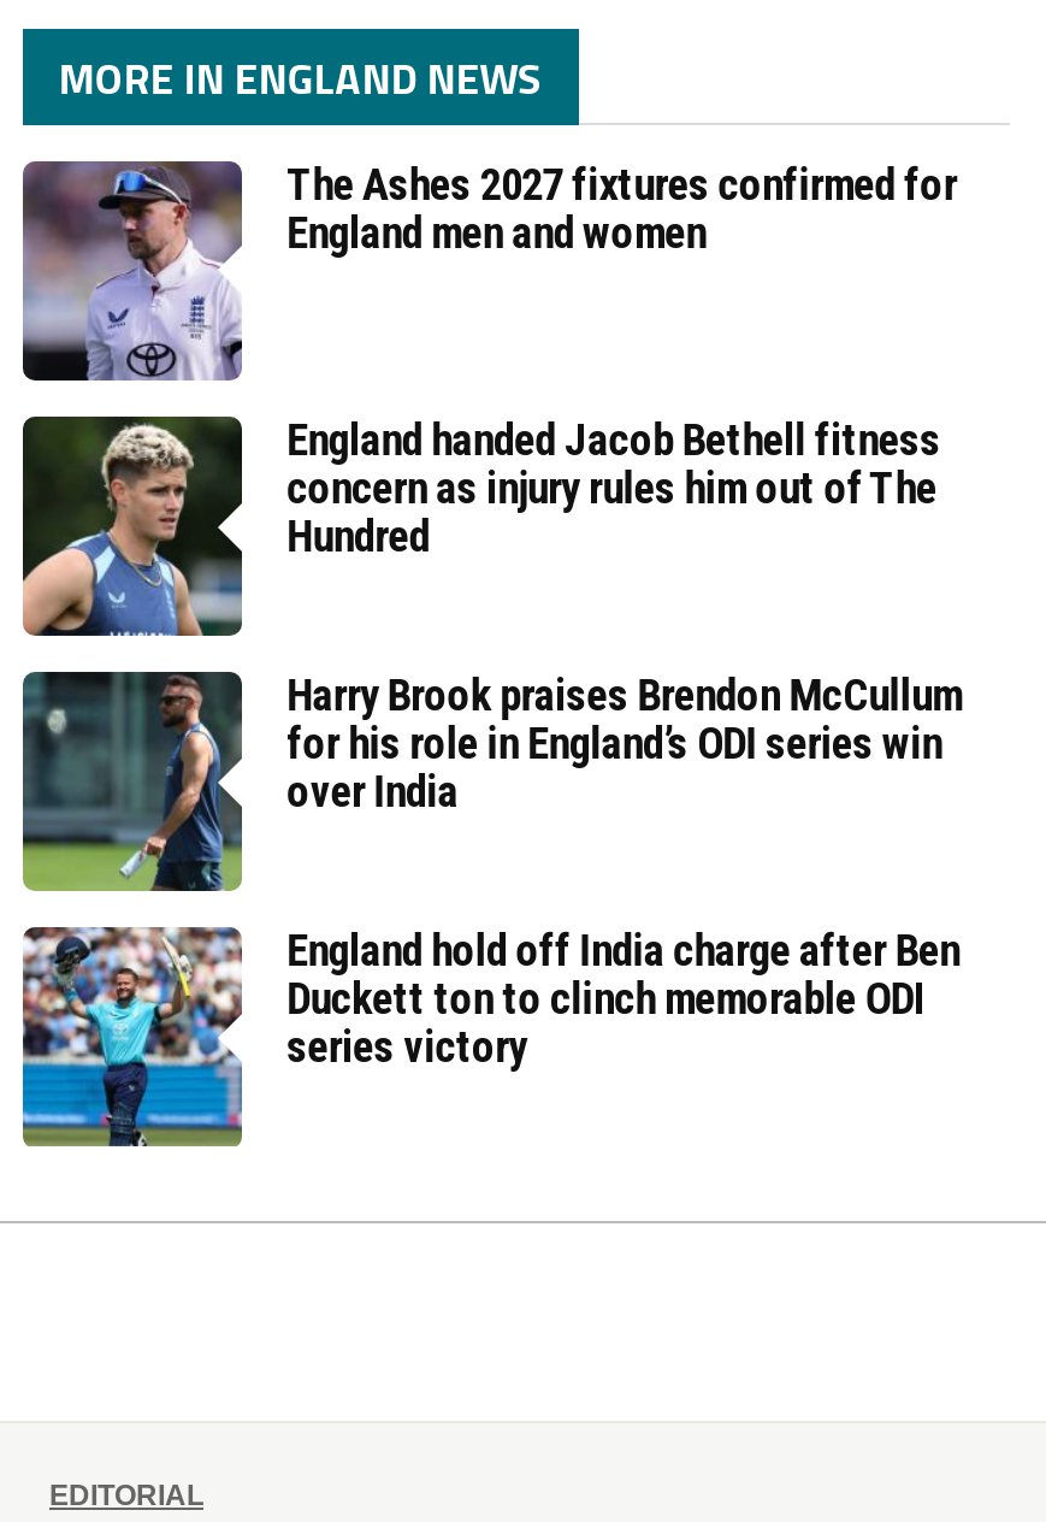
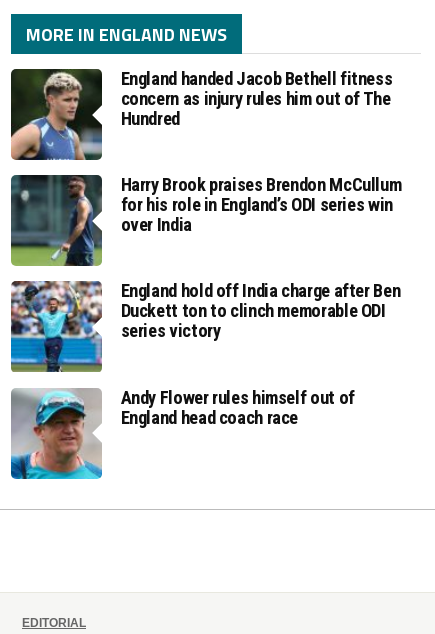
[20,159,957,380] [image] | The Ashes 2027 fixtures confirmed for | England men and women -> none
moved [20,414,962,1073] -> [10,68,401,341]: [image] | England handed Jacob Bethell fitness | concern as injury rules him out of The | ... | Duckett ton to clinch memorable ODI | series victory
none -> [10,387,355,480] [image] | Andy Flower rules himself out of | England head coach race

